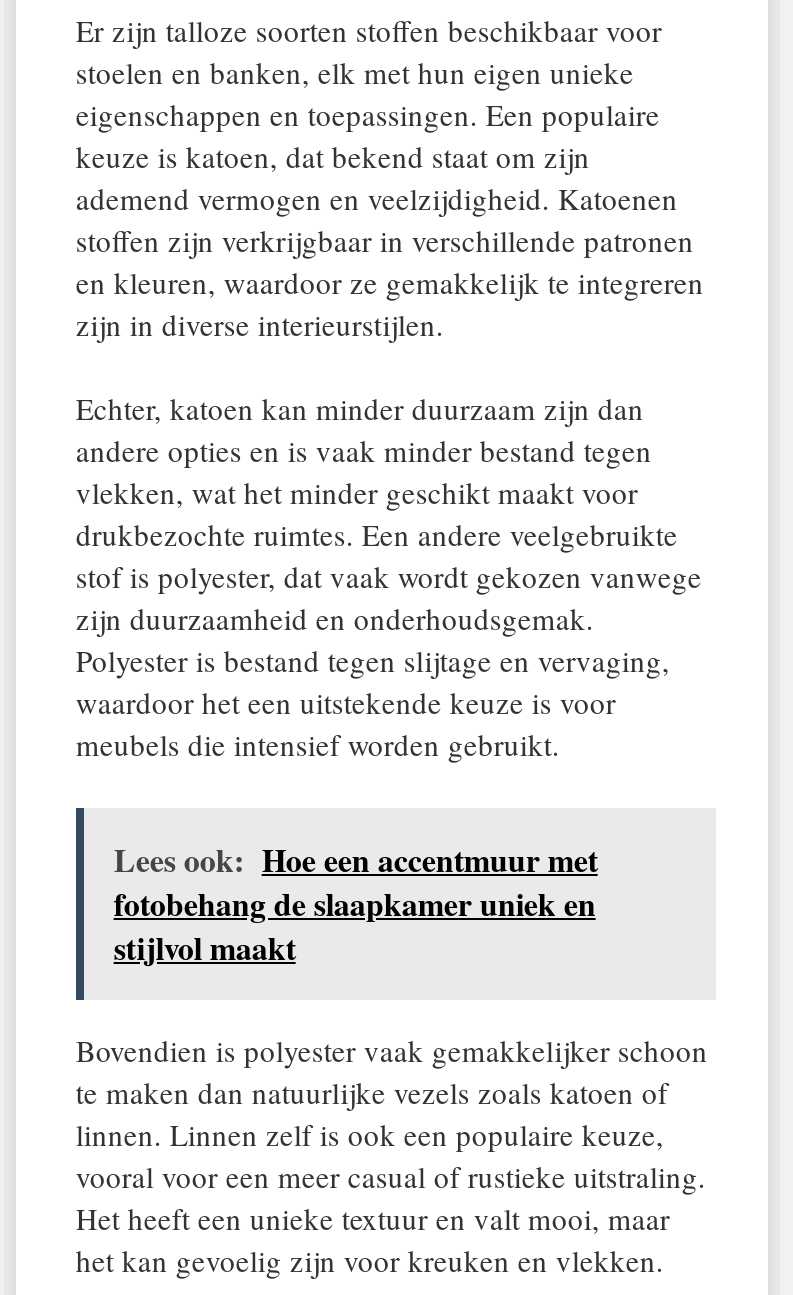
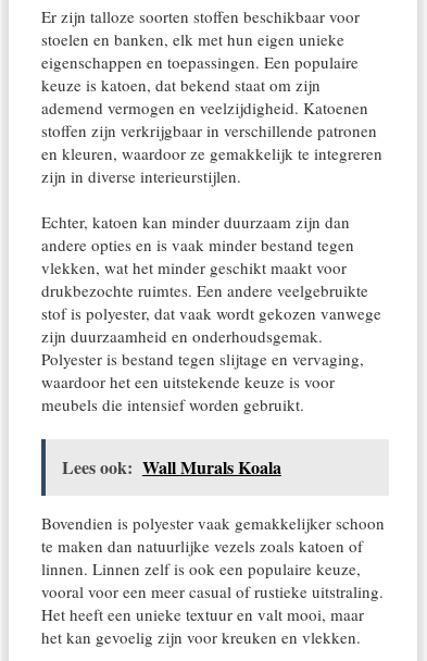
[114,837,598,971] Lees ook: Hoe een accentmuur met | fotobehang de slaapkamer uniek en | stijlvol maakt -> [62,455,281,480] Lees ook: Wall Murals Koala

